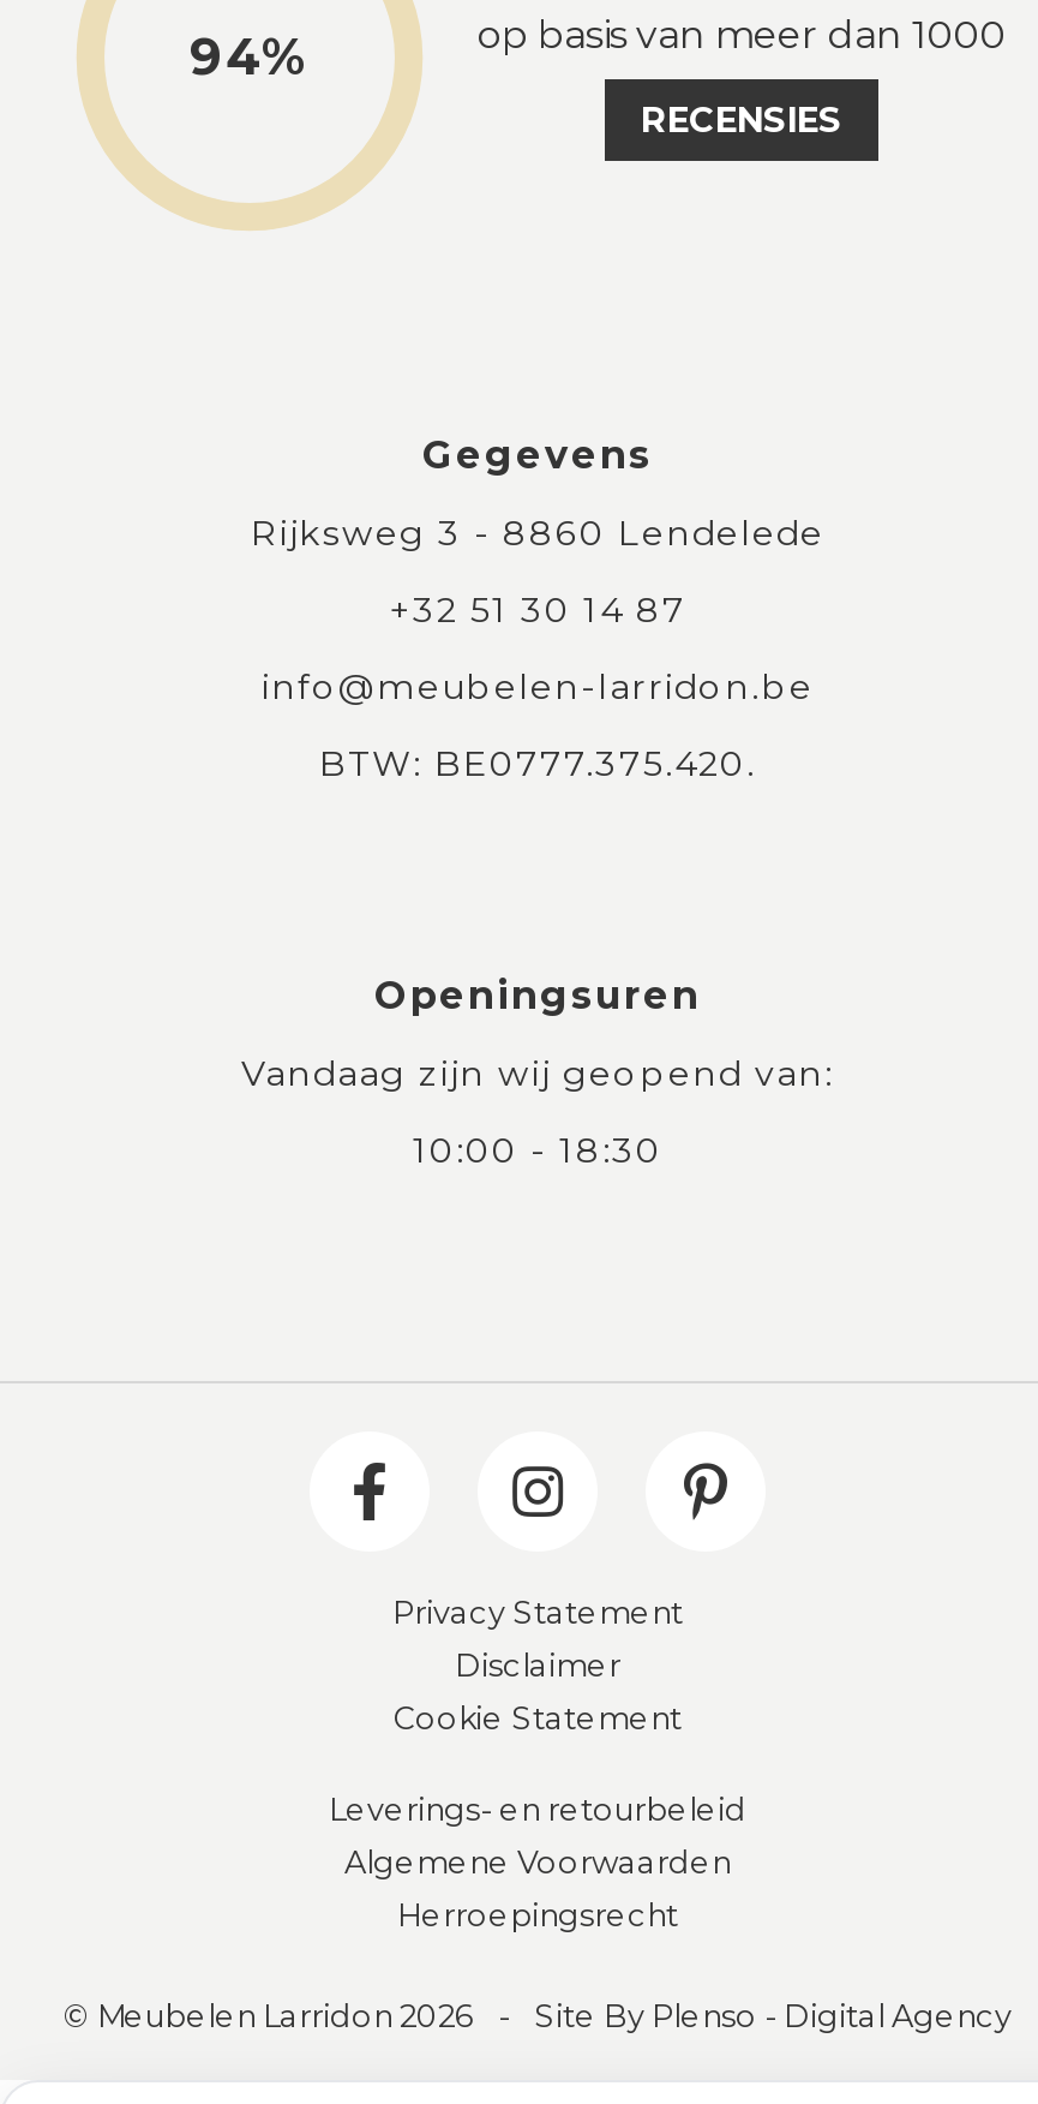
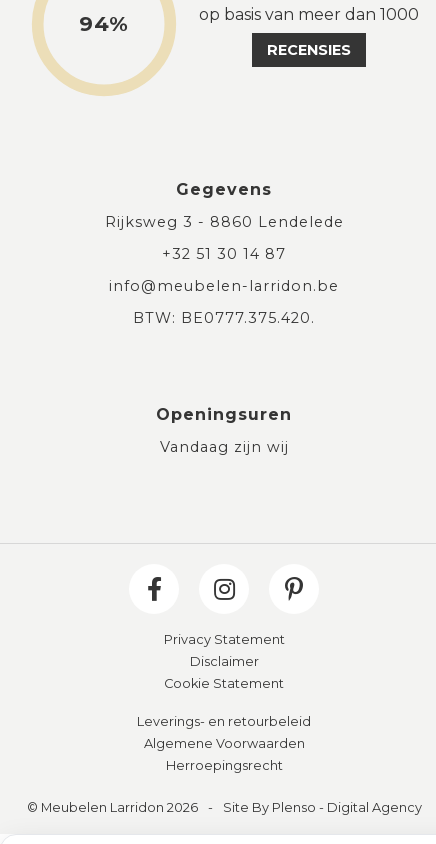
[241,1052,834,1172] Vandaag zijn wij geopend van: | 10:00 - 18:30 -> [159,438,288,456] Vandaag zijn wij

